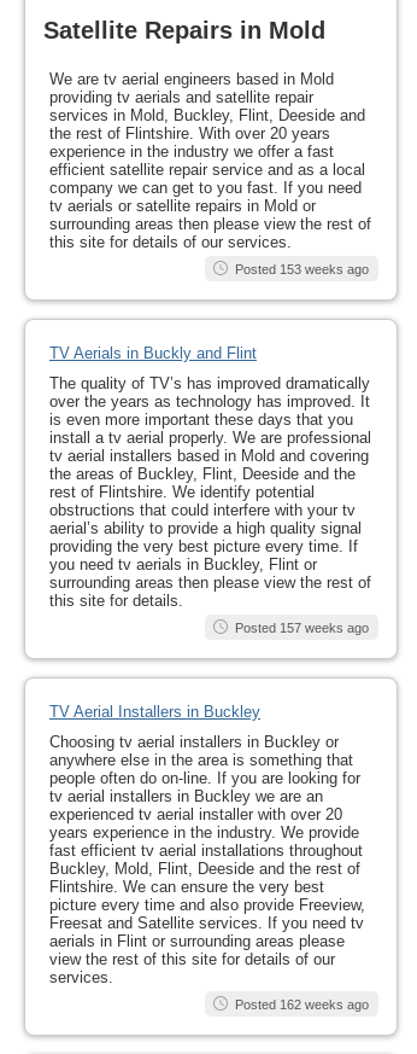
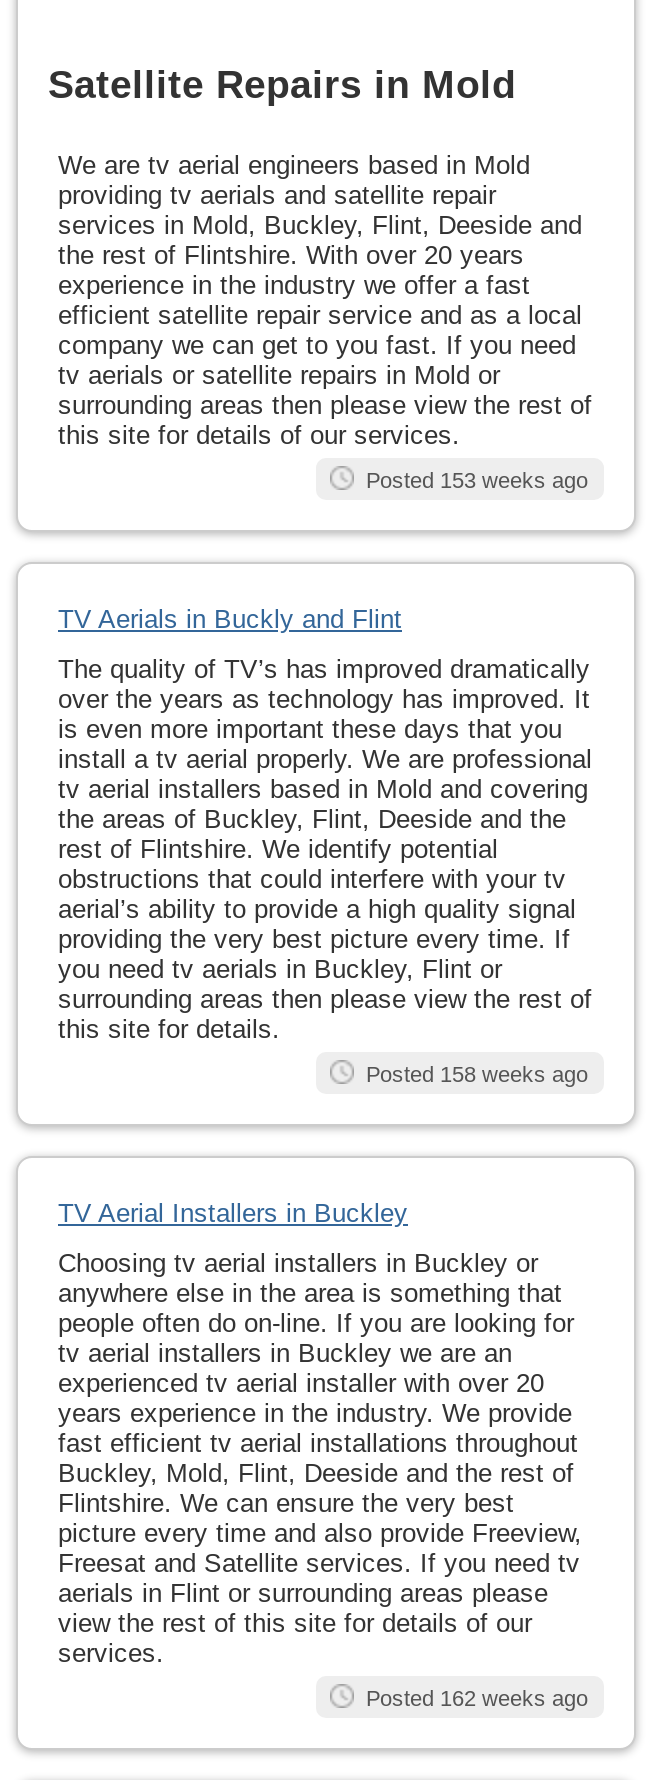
[235,621,369,635] Posted 157 weeks ago -> [366,1062,588,1086] Posted 158 weeks ago

